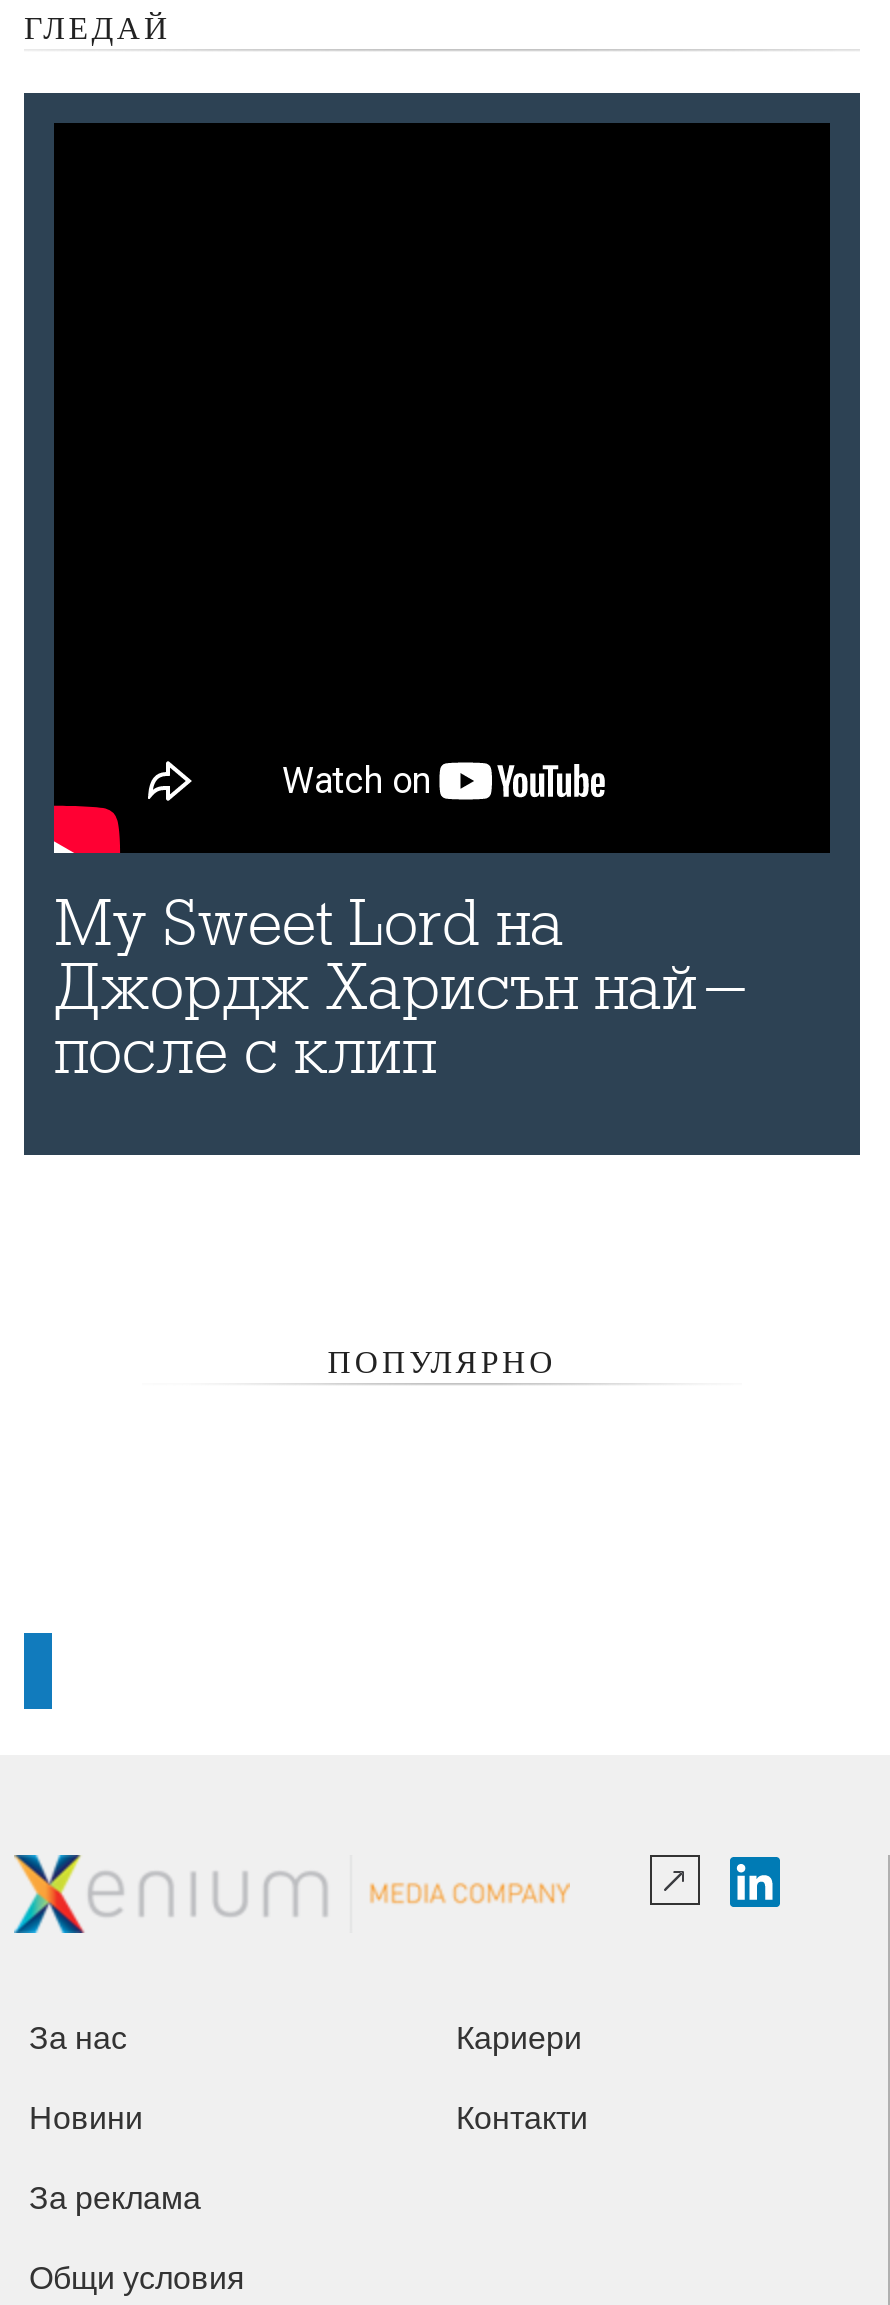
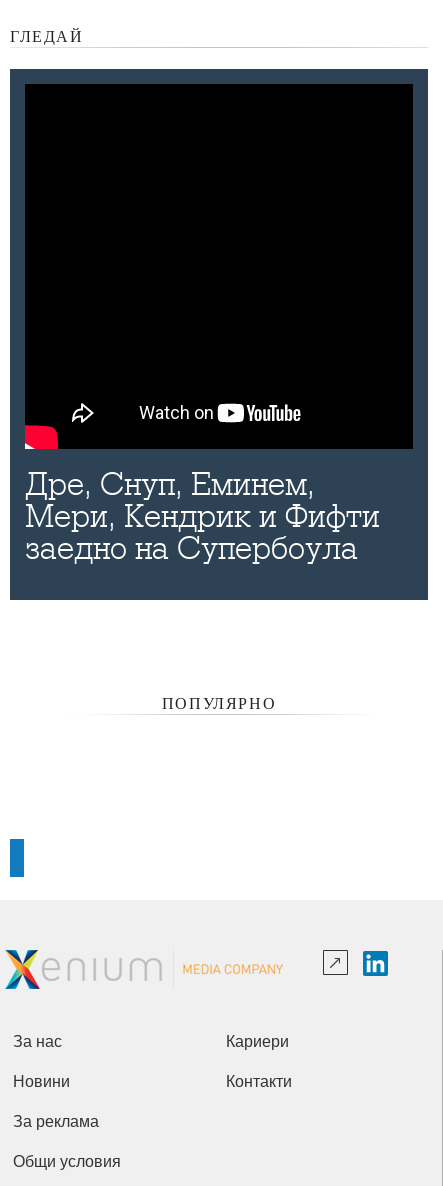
[54,888,752,1090] My Sweet Lord на | Джордж Харисън най- | после с клип -> [25,466,380,567] Дре, Снуп, Еминем, | Мери, Кендрик и Фифти | заедно на Супербоула

